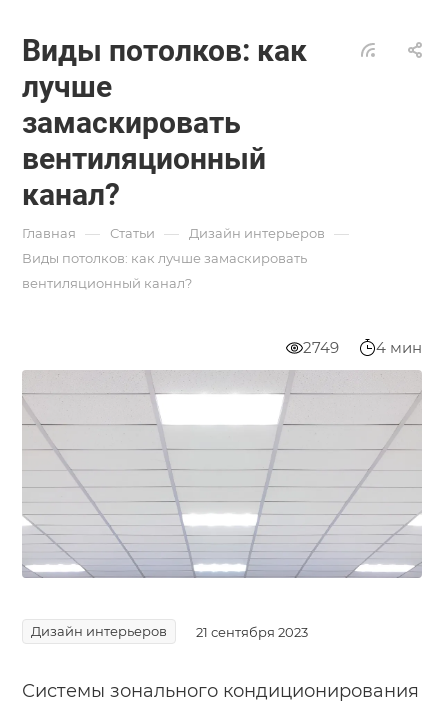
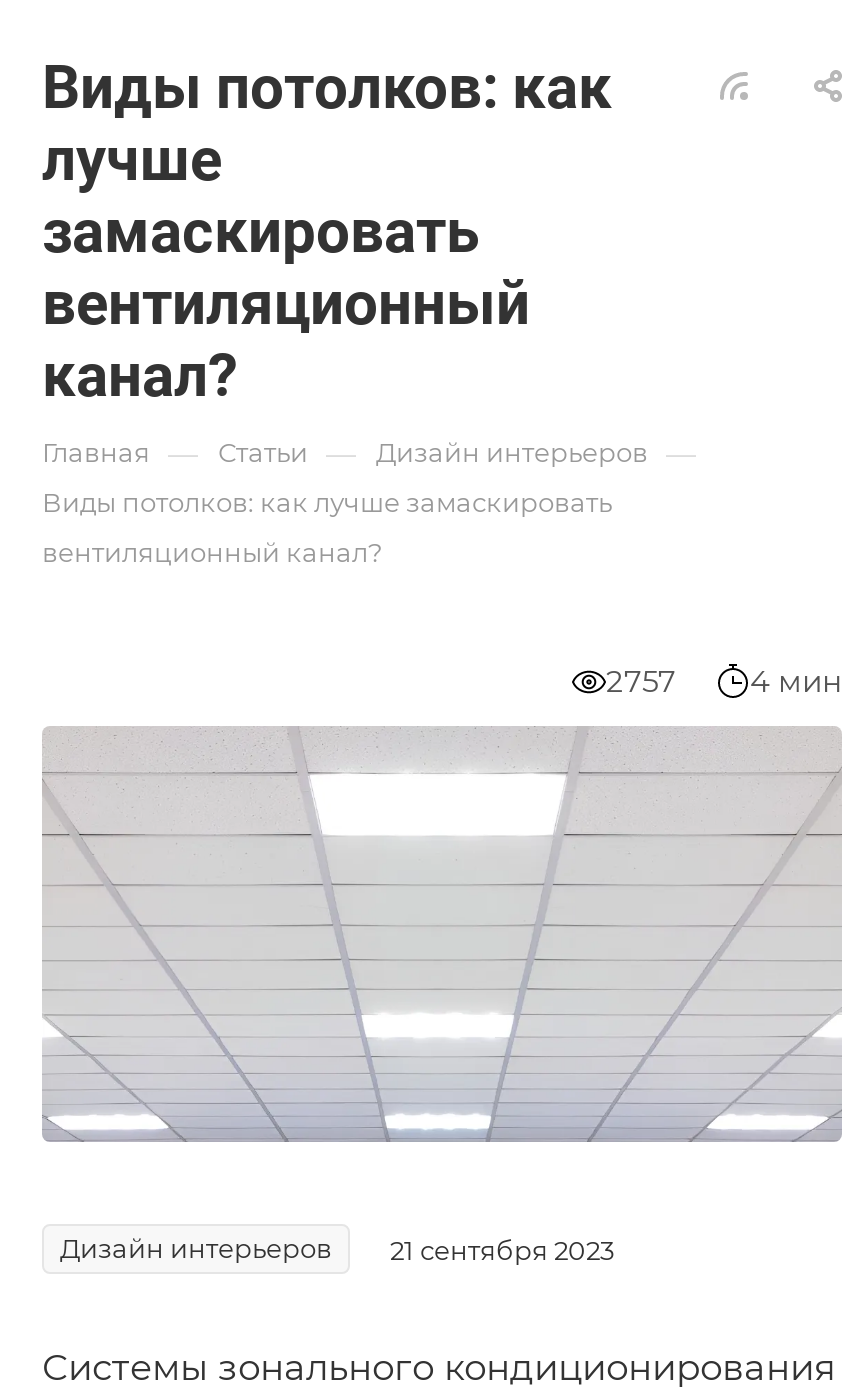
[303,338,422,357] 2749 4 мин -> [606,662,842,700] 2757 4 мин

